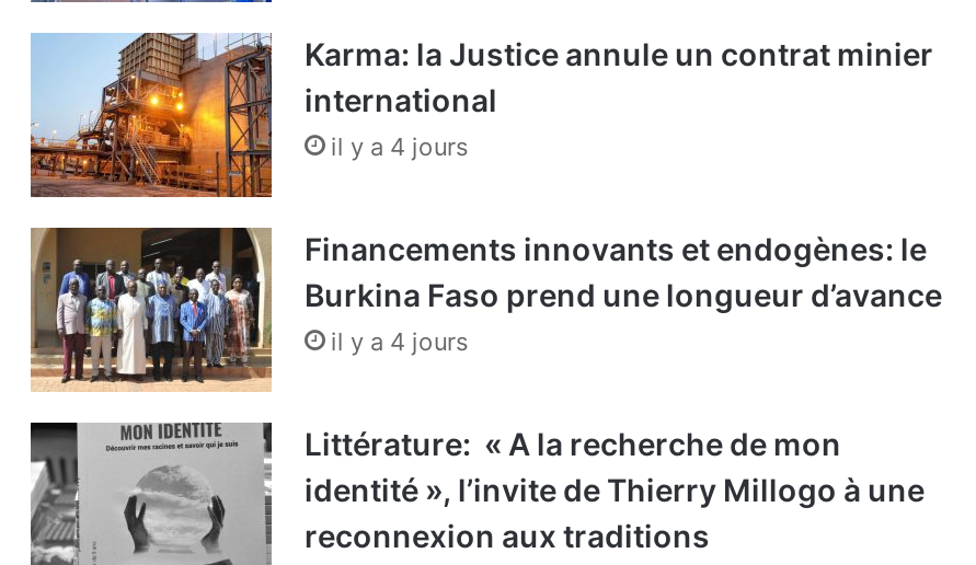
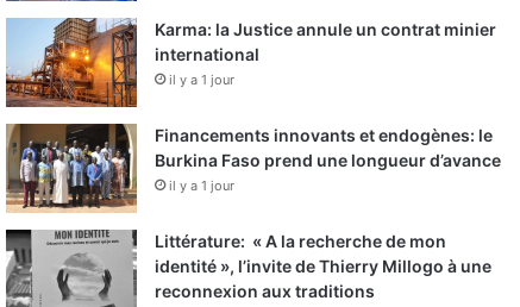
[331,132,469,162] il y a 4 jours -> [169,72,234,88] il y a 1 jour
[331,327,469,357] il y a 4 jours -> [169,177,234,194] il y a 1 jour

